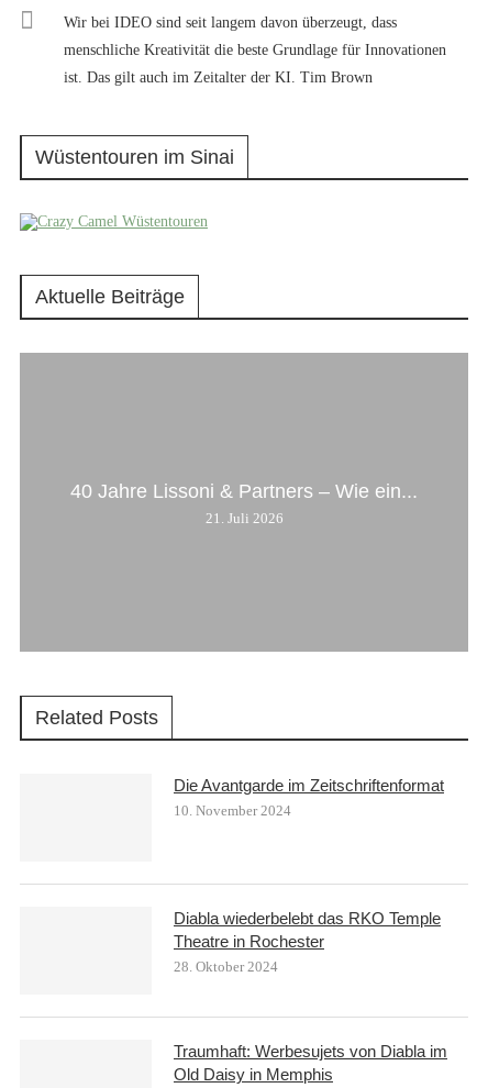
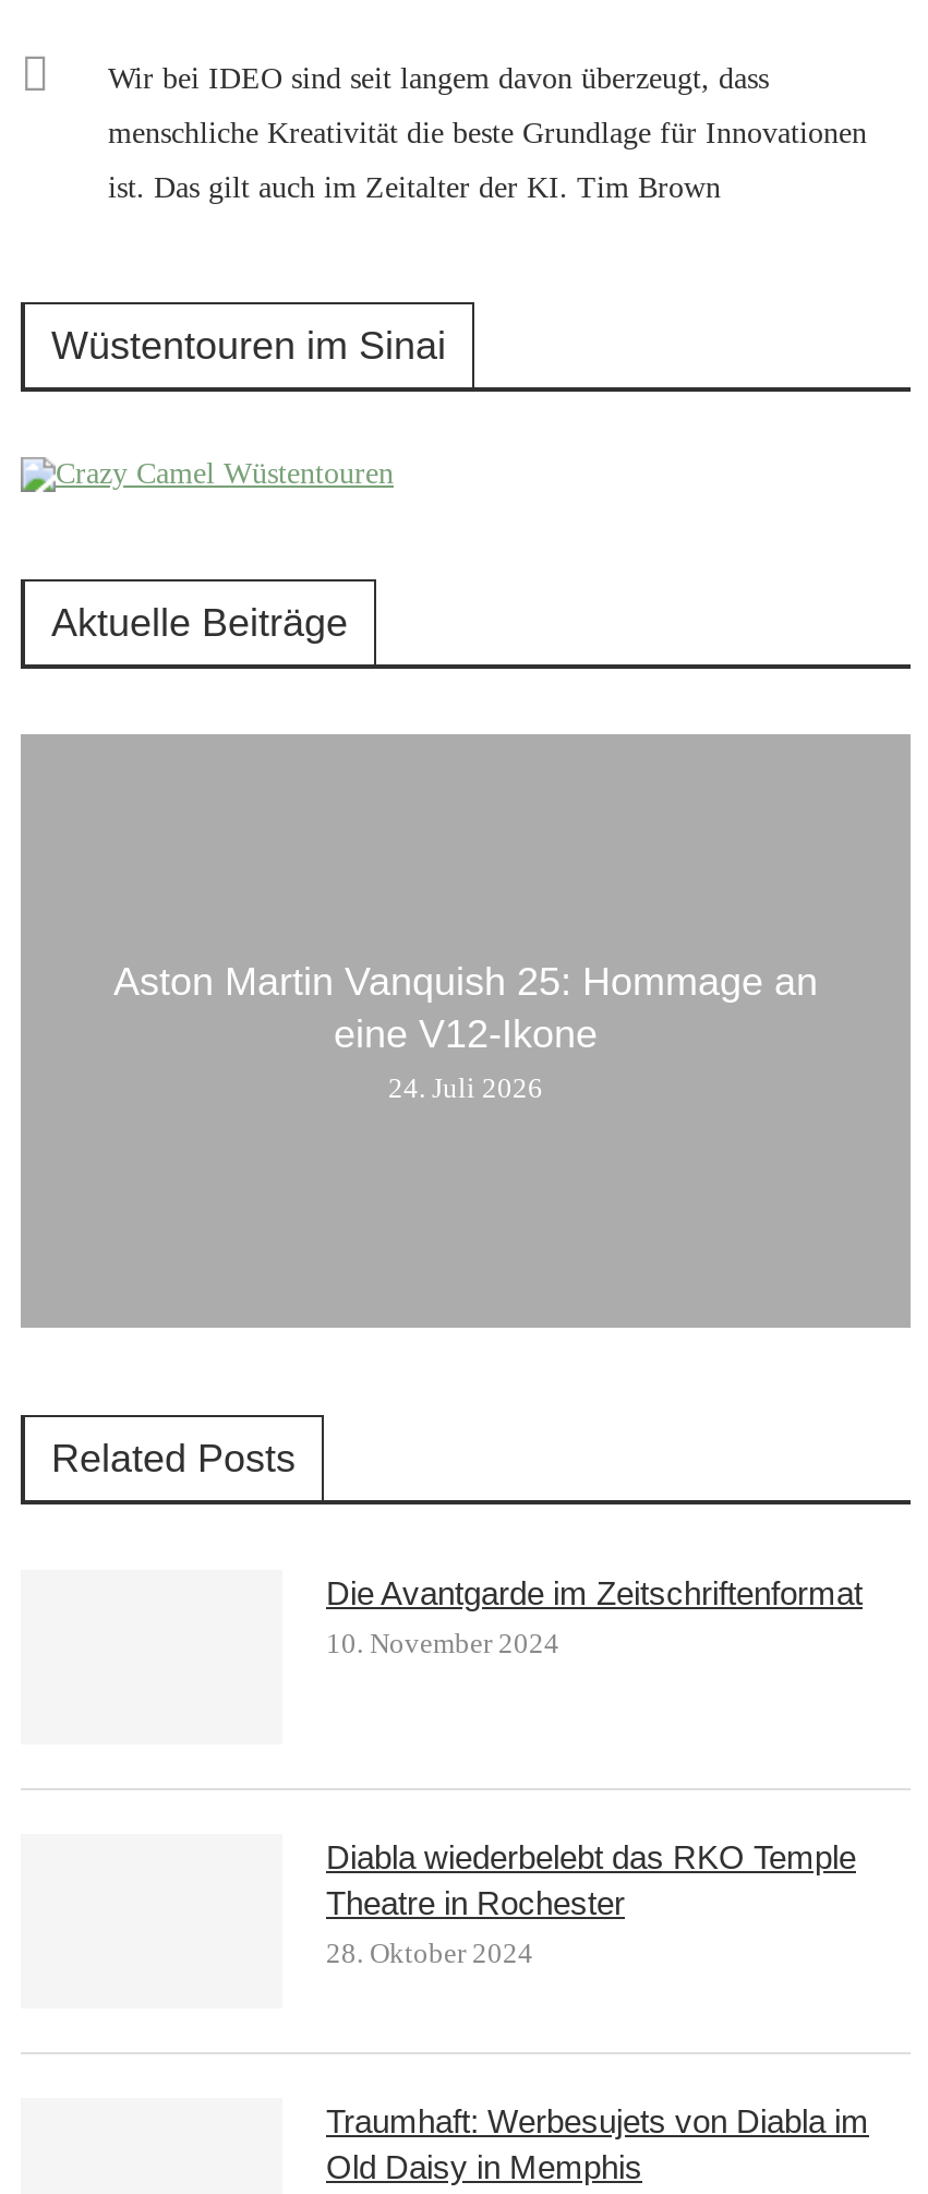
[70,480,418,526] 40 Jahre Lissoni & Partners – Wie ein... | 21. Juli 2026 -> [113,960,818,1104] Aston Martin Vanquish 25: Hommage an | eine V12-Ikone | 24. Juli 2026

